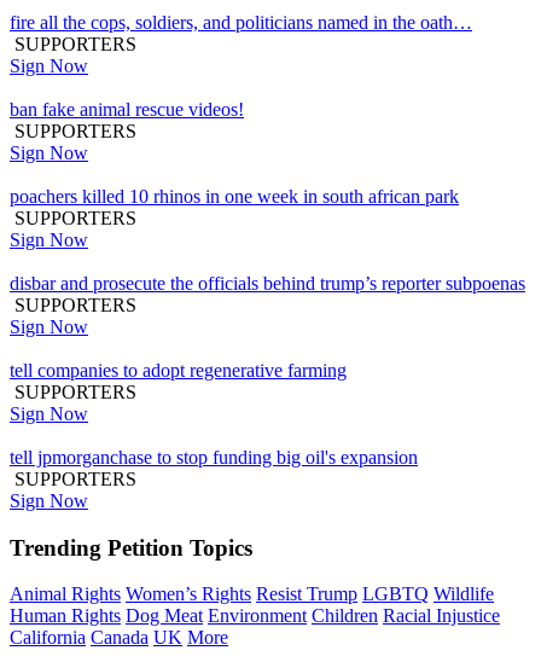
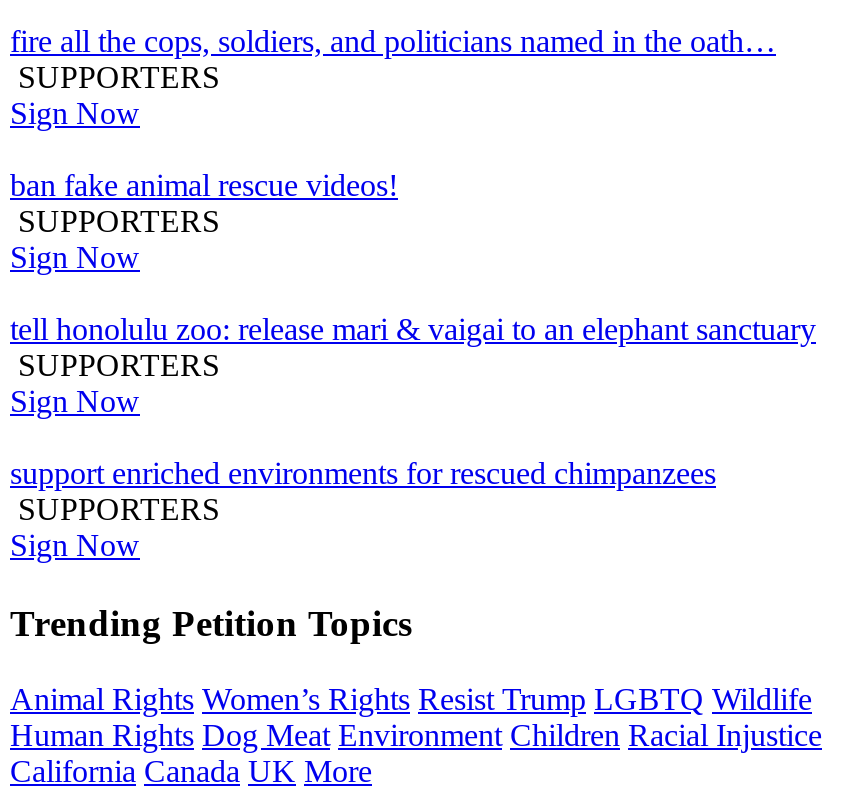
[10,186,459,207] poachers killed 10 rhinos in one week in south african park -> [10,312,816,346] tell honolulu zoo: release mari & vaigai to an elephant sanctuary
[10,273,525,468] disbar and prosecute the officials behind trump’s reporter subpoenas | SUPPORTERS | Sign Now | tell companies to adopt regenerative farming | SUPPORTERS | Sign Now | tell jpmorganchase to stop funding big oil's expansion -> [10,456,716,490] support enriched environments for rescued chimpanzees

